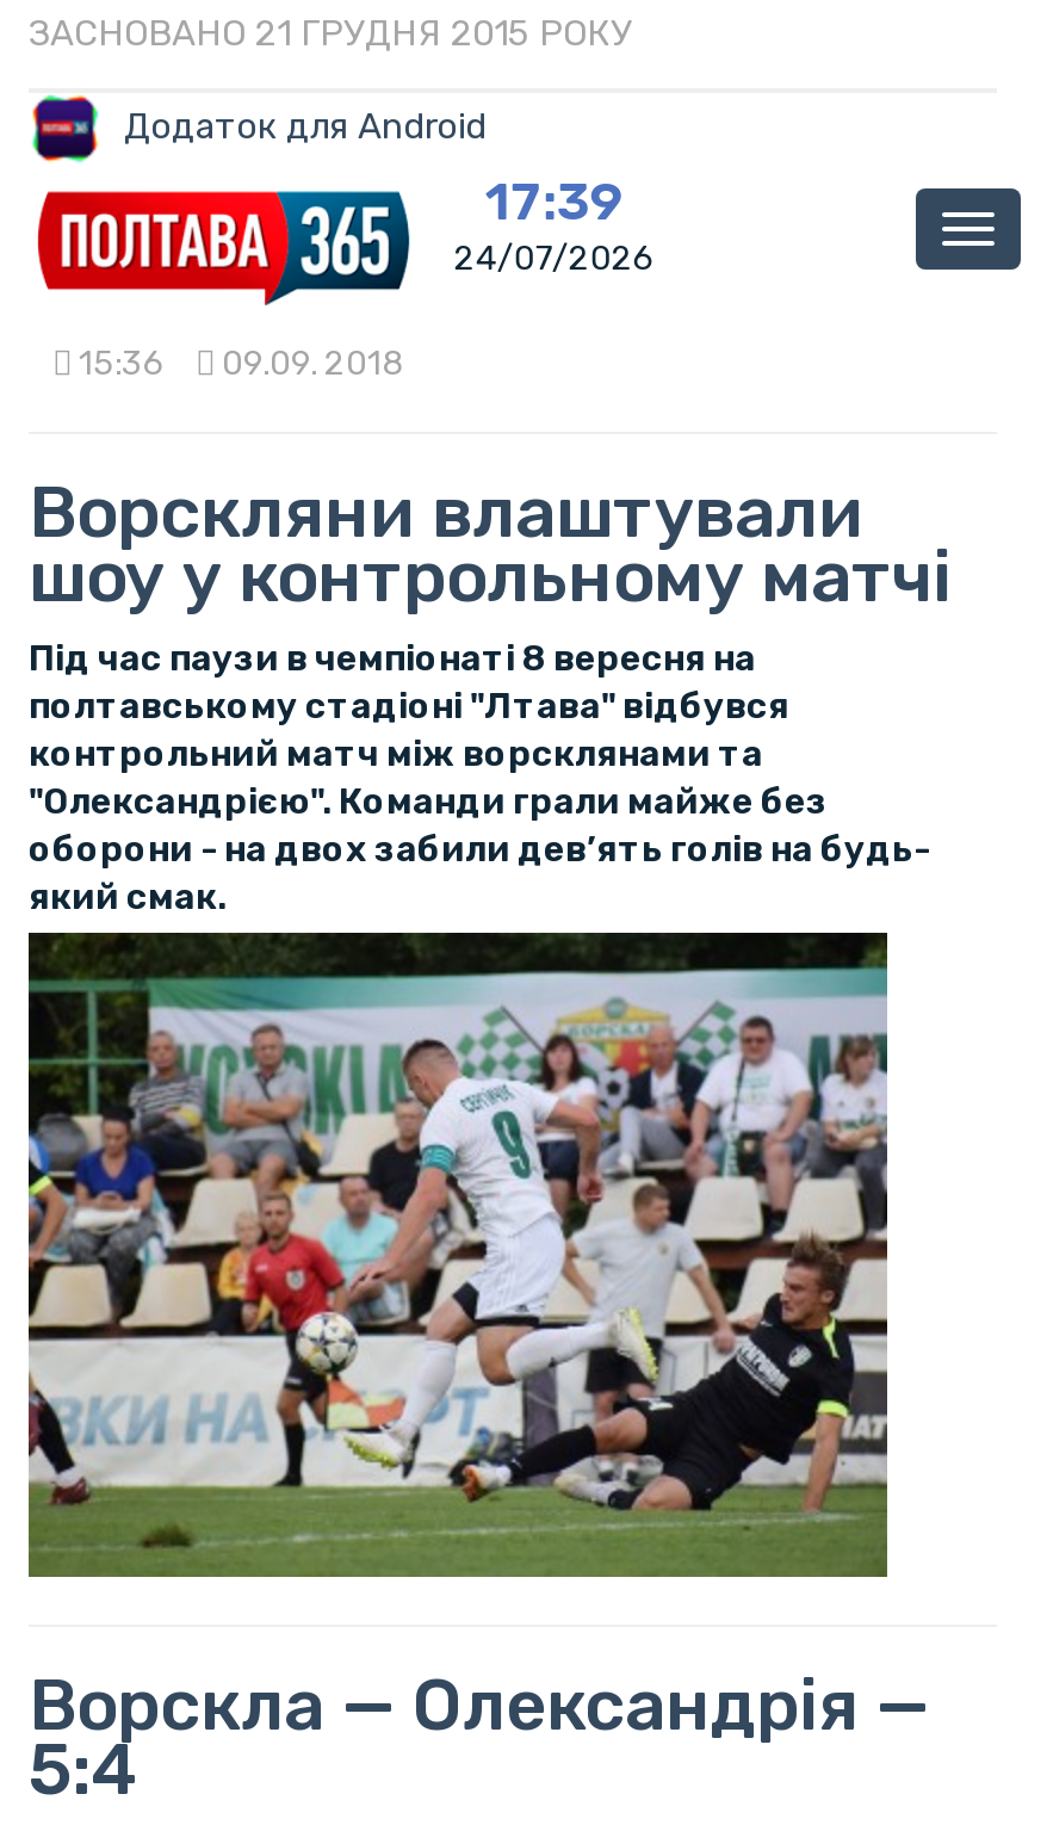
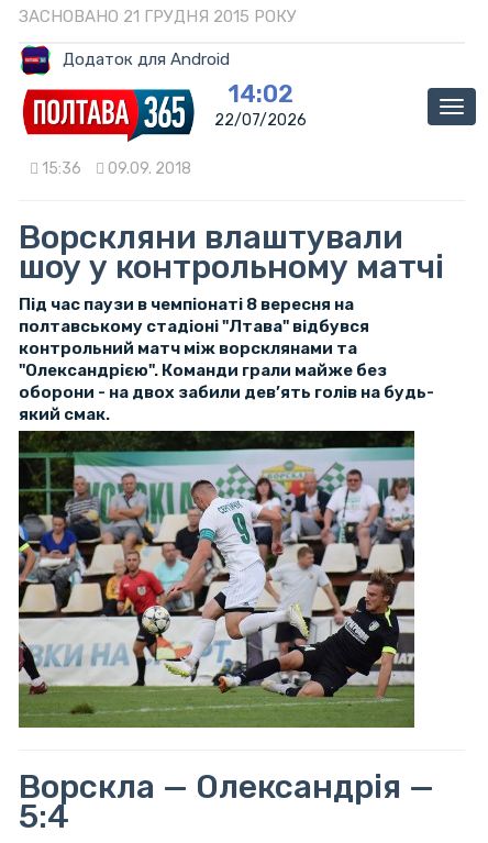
[485,169,623,234] 17:39 -> [228,79,294,109] 14:02
[454,239,654,279] 24/07/2026 -> [215,111,307,130] 22/07/2026

